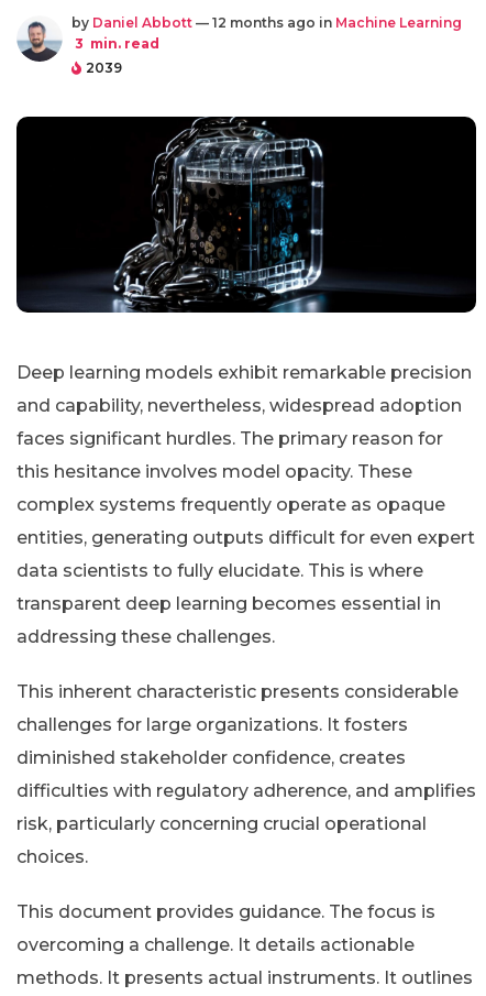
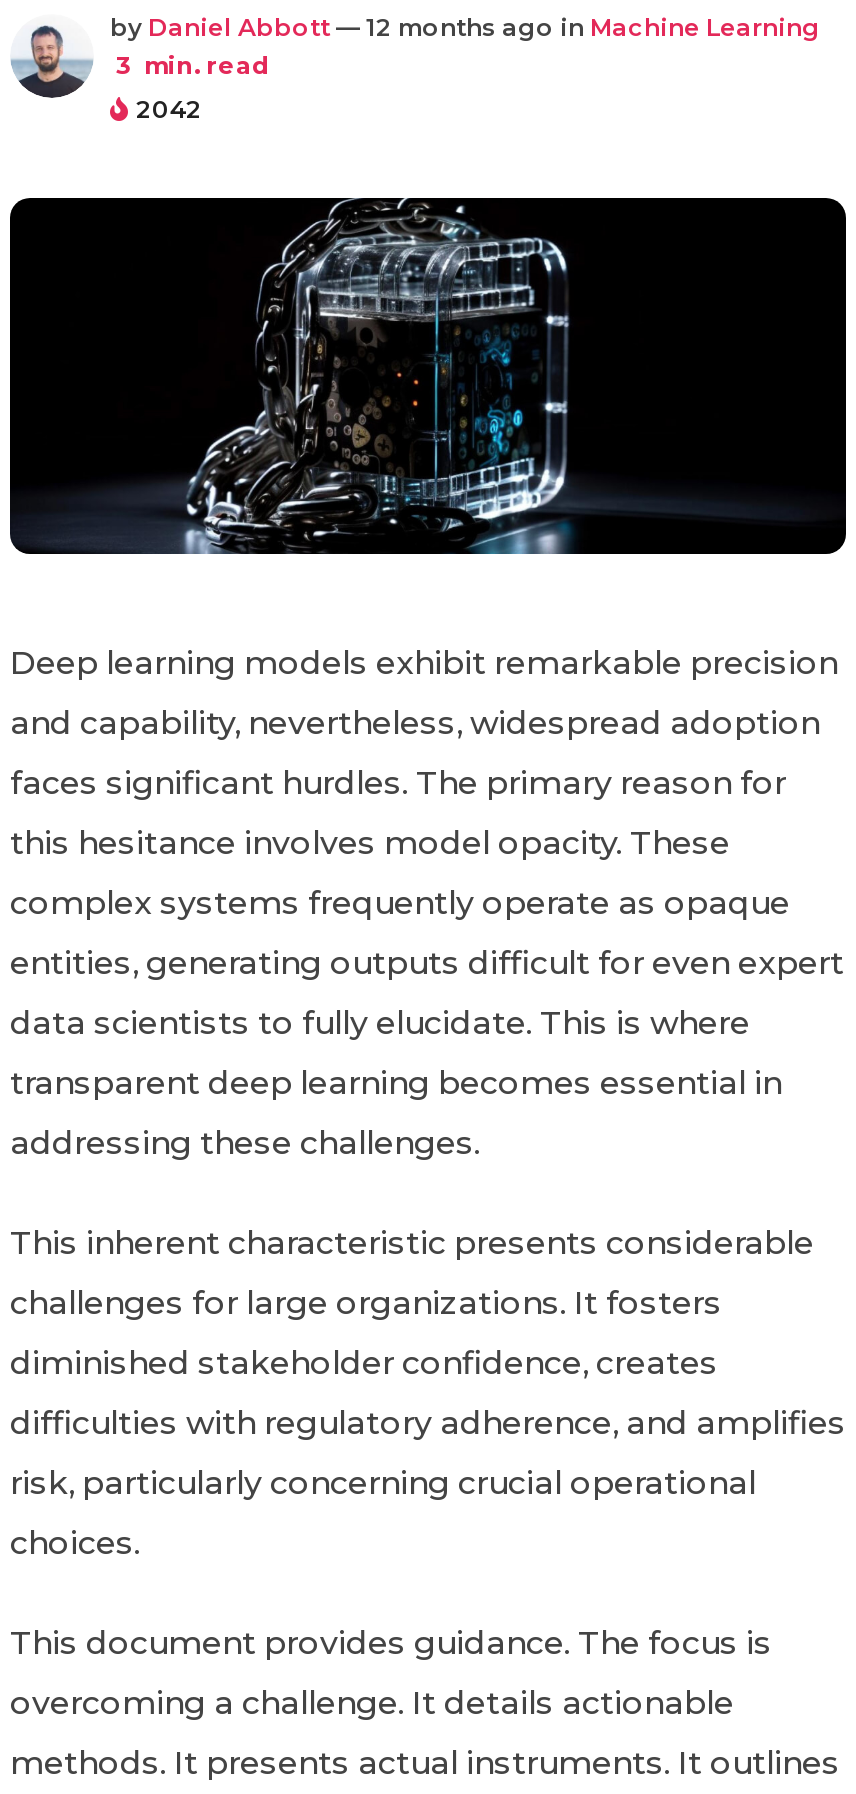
[86,59,122,76] 2039 -> [136,94,202,124] 2042

